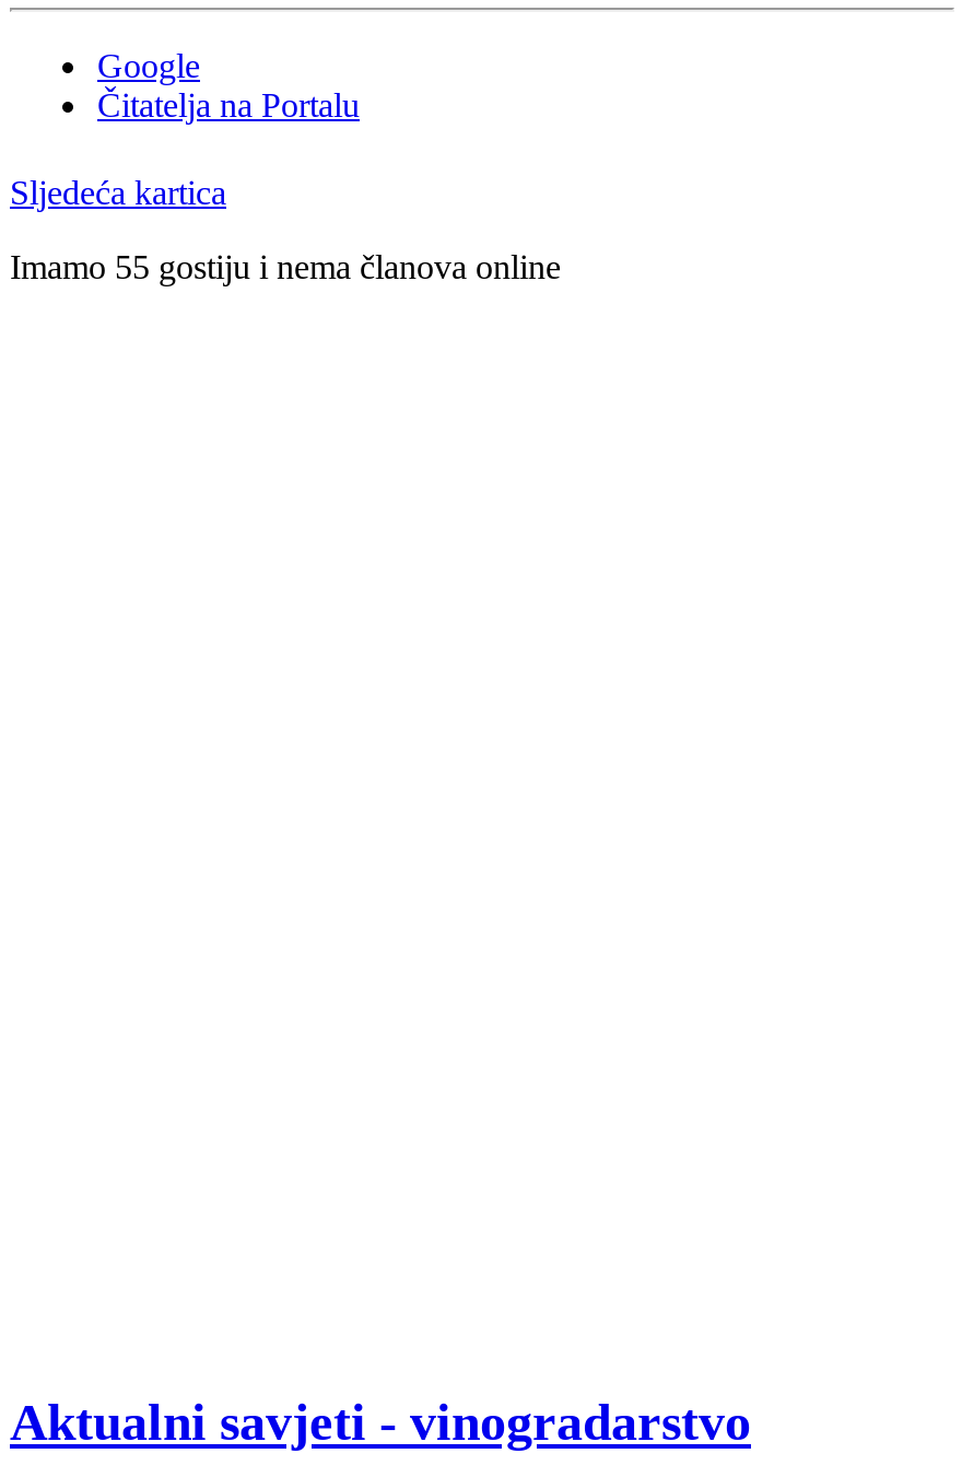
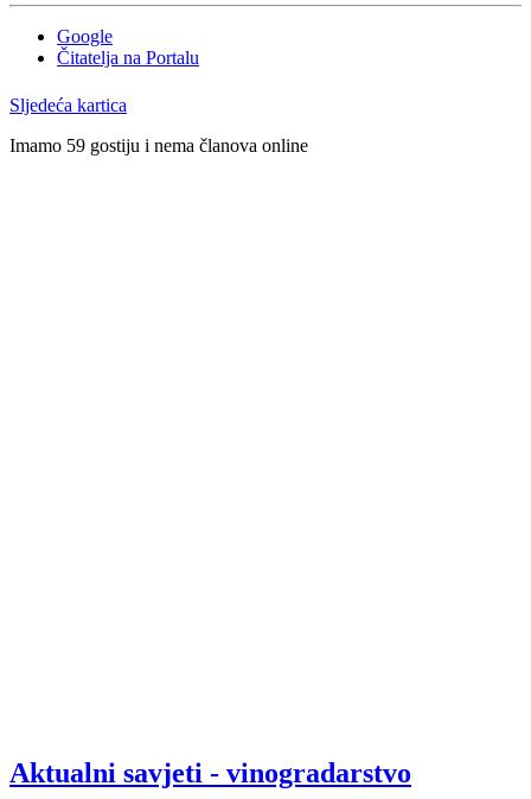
[10,249,561,286] Imamo 55 gostiju i nema članova online -> [9,136,308,156] Imamo 59 gostiju i nema članova online

